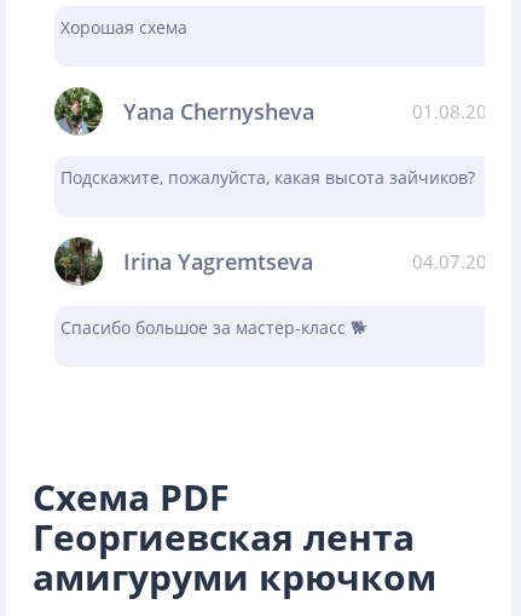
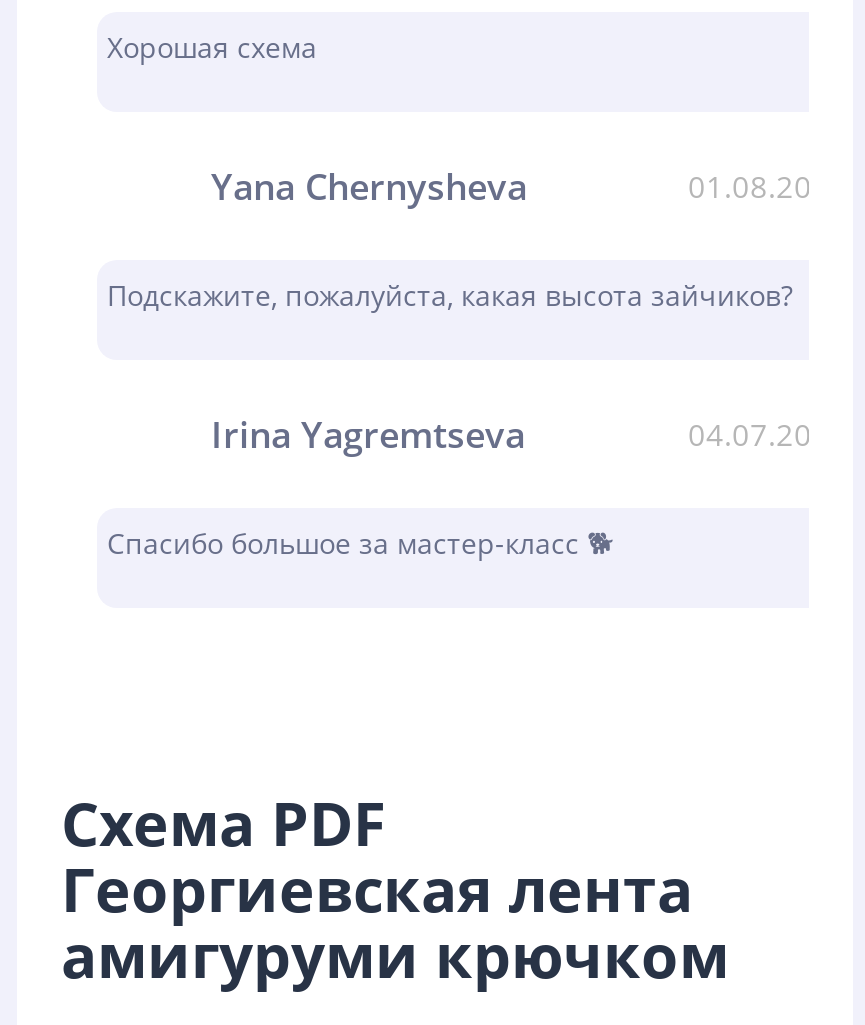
[53,86,104,137] [image] -> none
[53,236,104,287] [image] -> none

